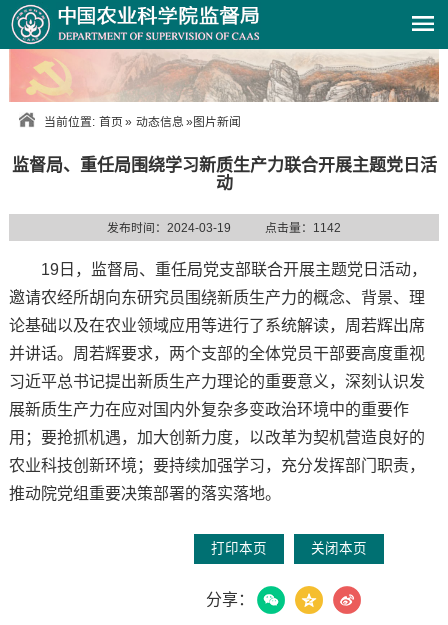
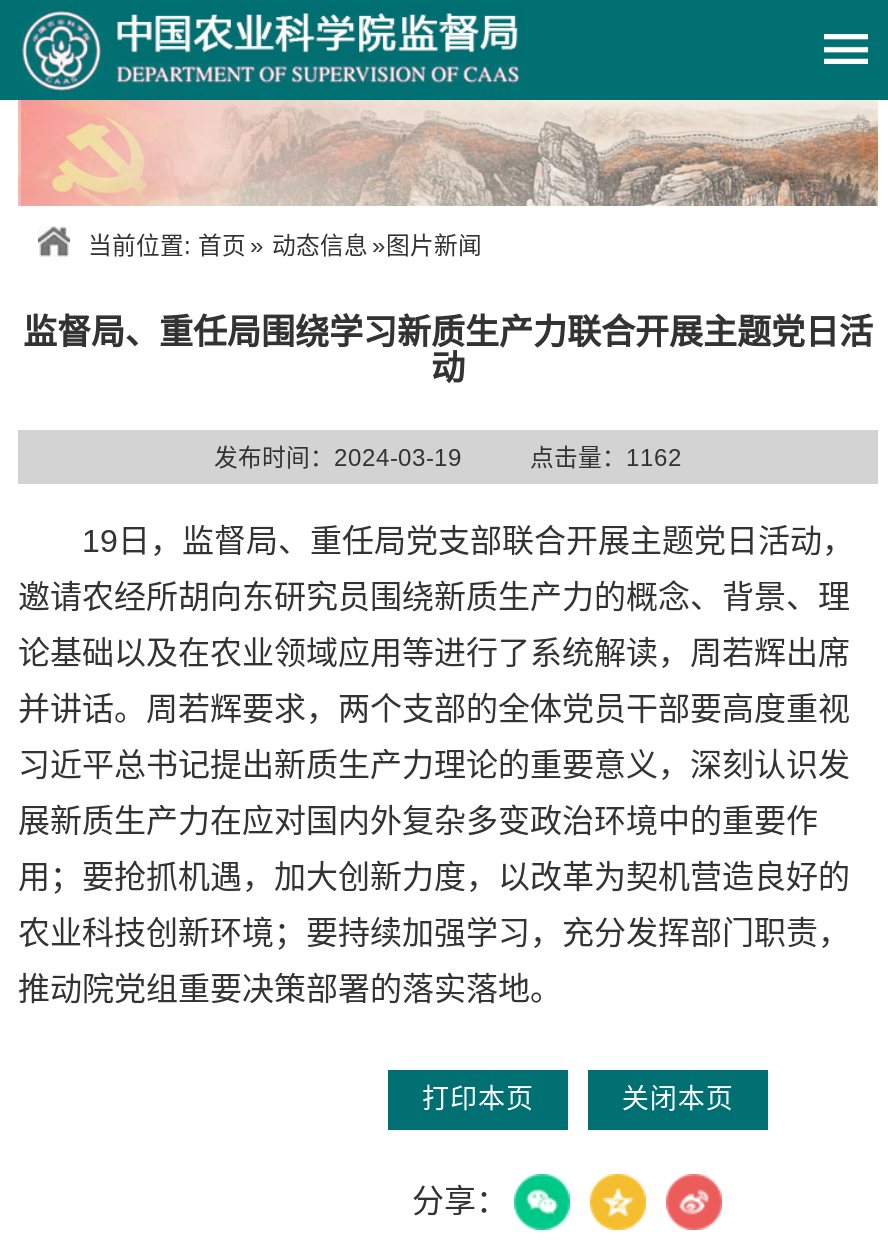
[265,221,341,235] 点击量：1142 -> [530,444,682,472] 点击量：1162

